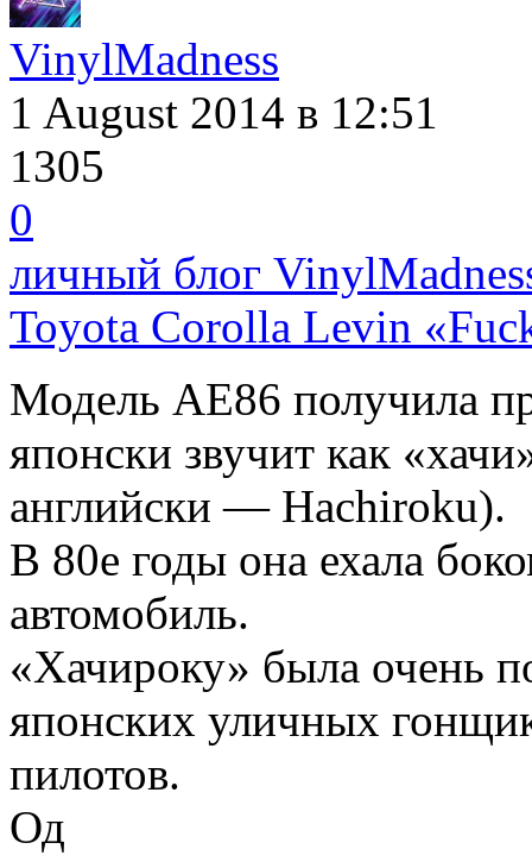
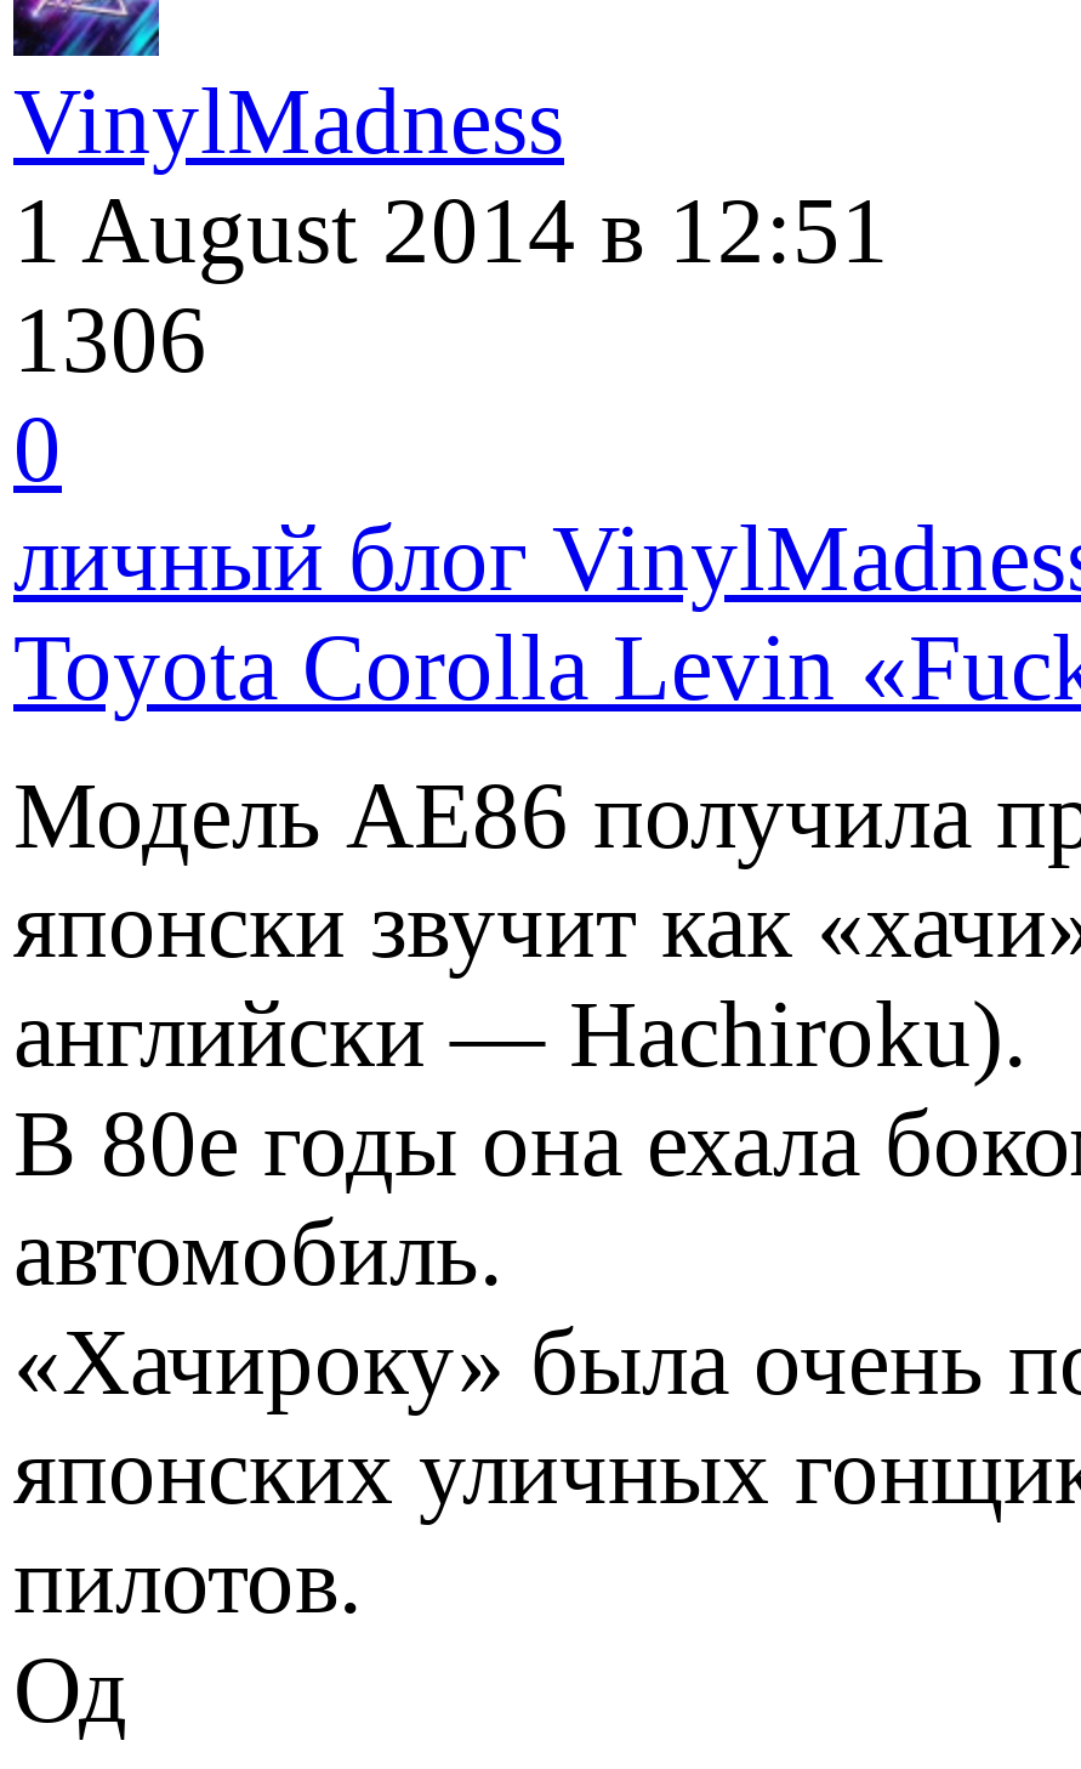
[9,140,104,191] 1305 -> [13,287,207,391] 1306

